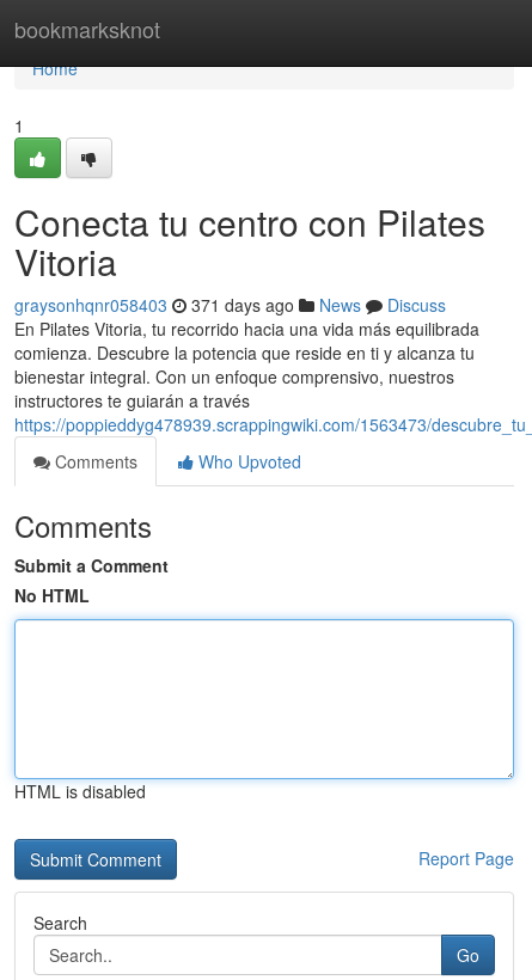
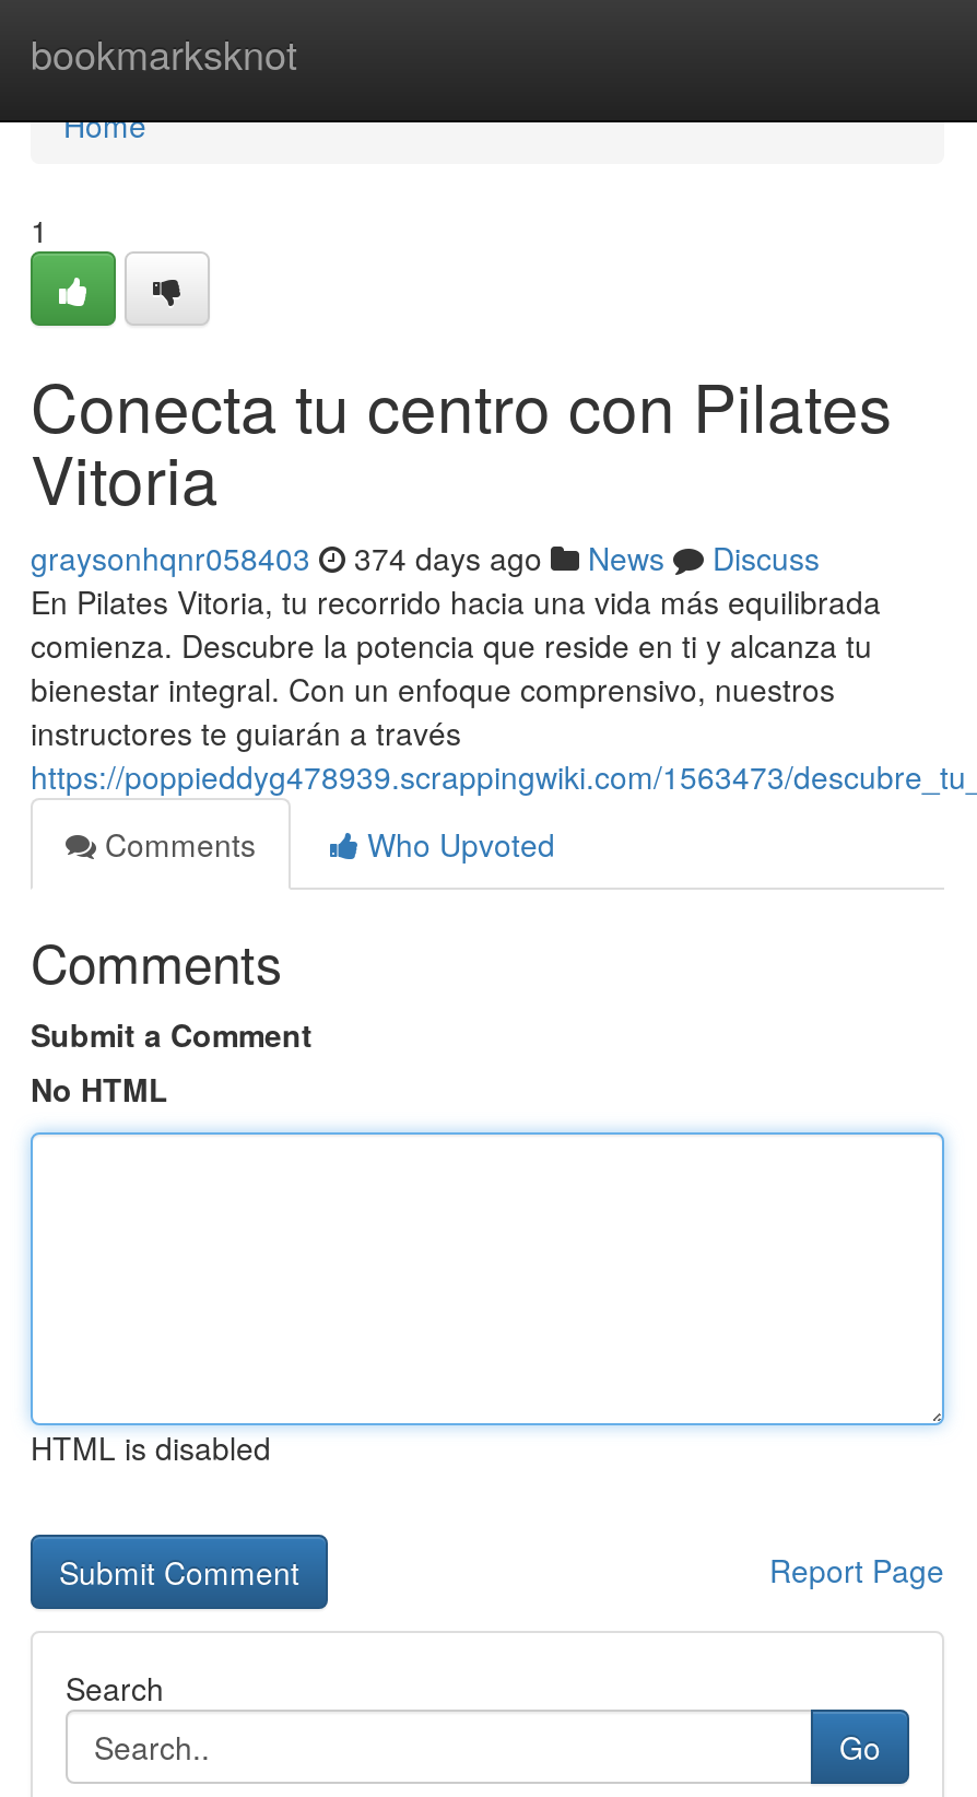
[14,293,446,317] graysonhqnr058403 371 days ago News Discuss -> [31,536,820,579] graysonhqnr058403 374 days ago News Discuss

